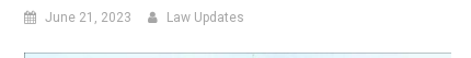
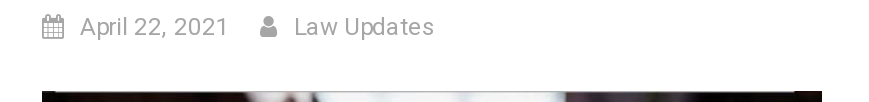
[45,9,131,25] June 21, 2023 -> [80,13,230,41] April 22, 2021

